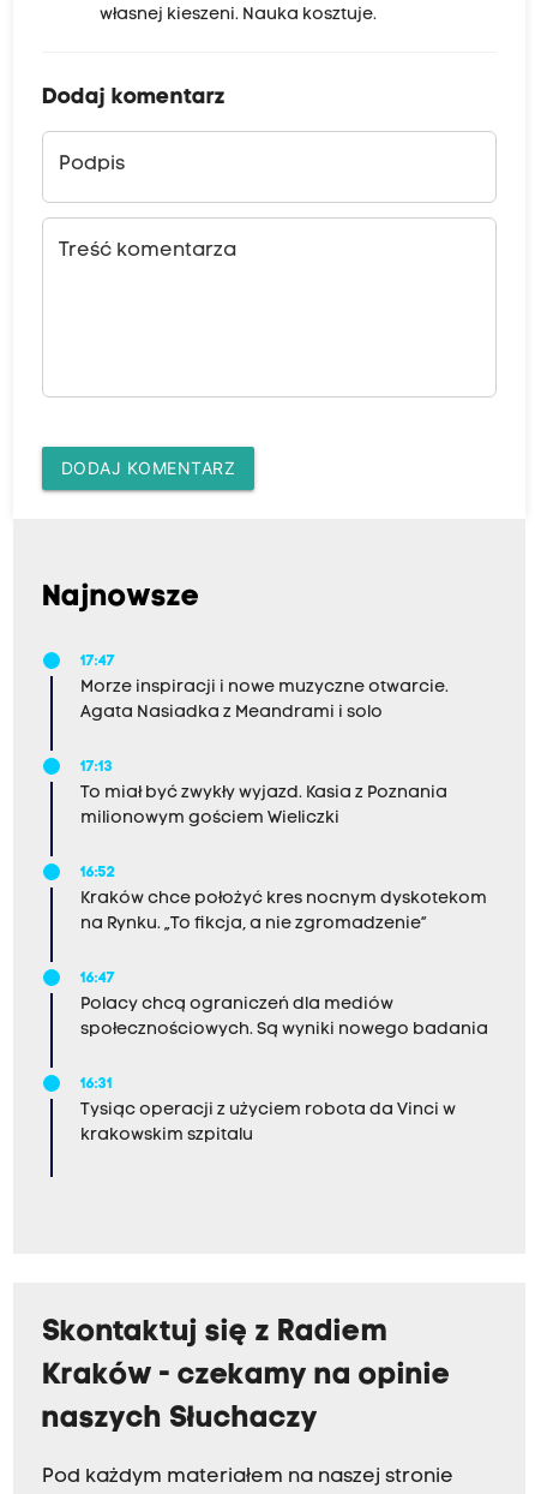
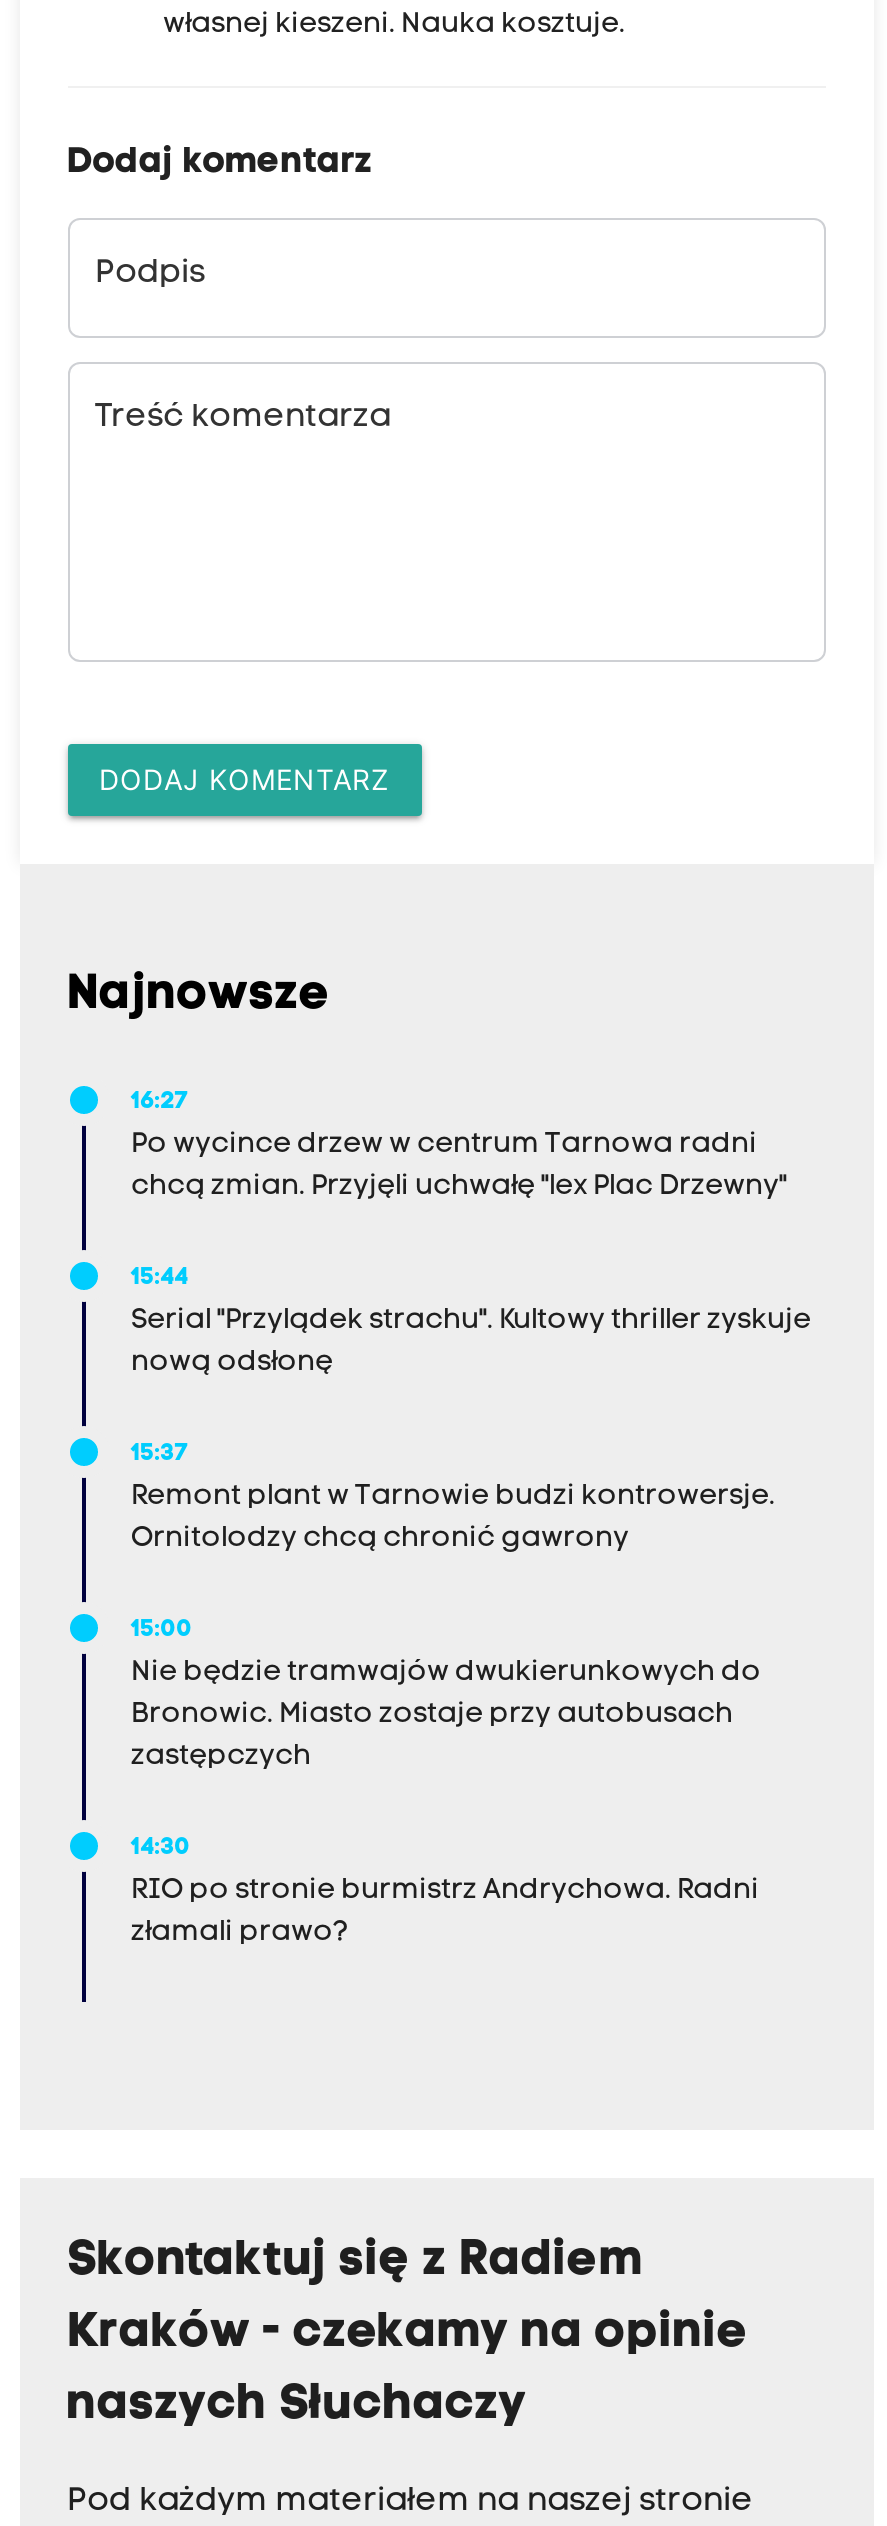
[80,654,115,668] 17:47 -> [131,1089,189,1113] 16:27
[80,678,448,721] Morze inspiracji i nowe muzyczne otwarcie. | Agata Nasiadka z Meandrami i solo -> [131,1129,787,1201] Po wycince drzew w centrum Tarnowa radni | chcą zmian. Przyjęli uchwałę "lex Plac Drzewny"
[80,760,112,774] 17:13 -> [131,1265,189,1289] 15:44
[80,784,447,827] To miał być zwykły wyjazd. Kasia z Poznania | milionowym gościem Wieliczki -> [131,1305,811,1377] Serial "Przylądek strachu". Kultowy thriller zyskuje | nową odsłonę
[80,865,115,880] 16:52 -> [131,1441,189,1465] 15:37
[80,889,486,933] Kraków chce położyć kres nocnym dyskotekom | na Rynku. „To fikcja, a nie zgromadzenie” -> [131,1481,775,1553] Remont plant w Tarnowie budzi kontrowersje. | Ornitolodzy chcą chronić gawrony
[80,971,115,986] 16:47 -> [131,1617,193,1641] 15:00
[80,995,488,1038] Polacy chcą ograniczeń dla mediów | społecznościowych. Są wyniki nowego badania -> [131,1657,761,1771] Nie będzie tramwajów dwukierunkowych do | Bronowic. Miasto zostaje przy autobusach | zastępczych
[80,1077,112,1091] 16:31 -> [131,1835,191,1859] 14:30
[80,1101,455,1144] Tysiąc operacji z użyciem robota da Vinci w | krakowskim szpitalu -> [131,1875,759,1947] RIO po stronie burmistrz Andrychowa. Radni | złamali prawo?

